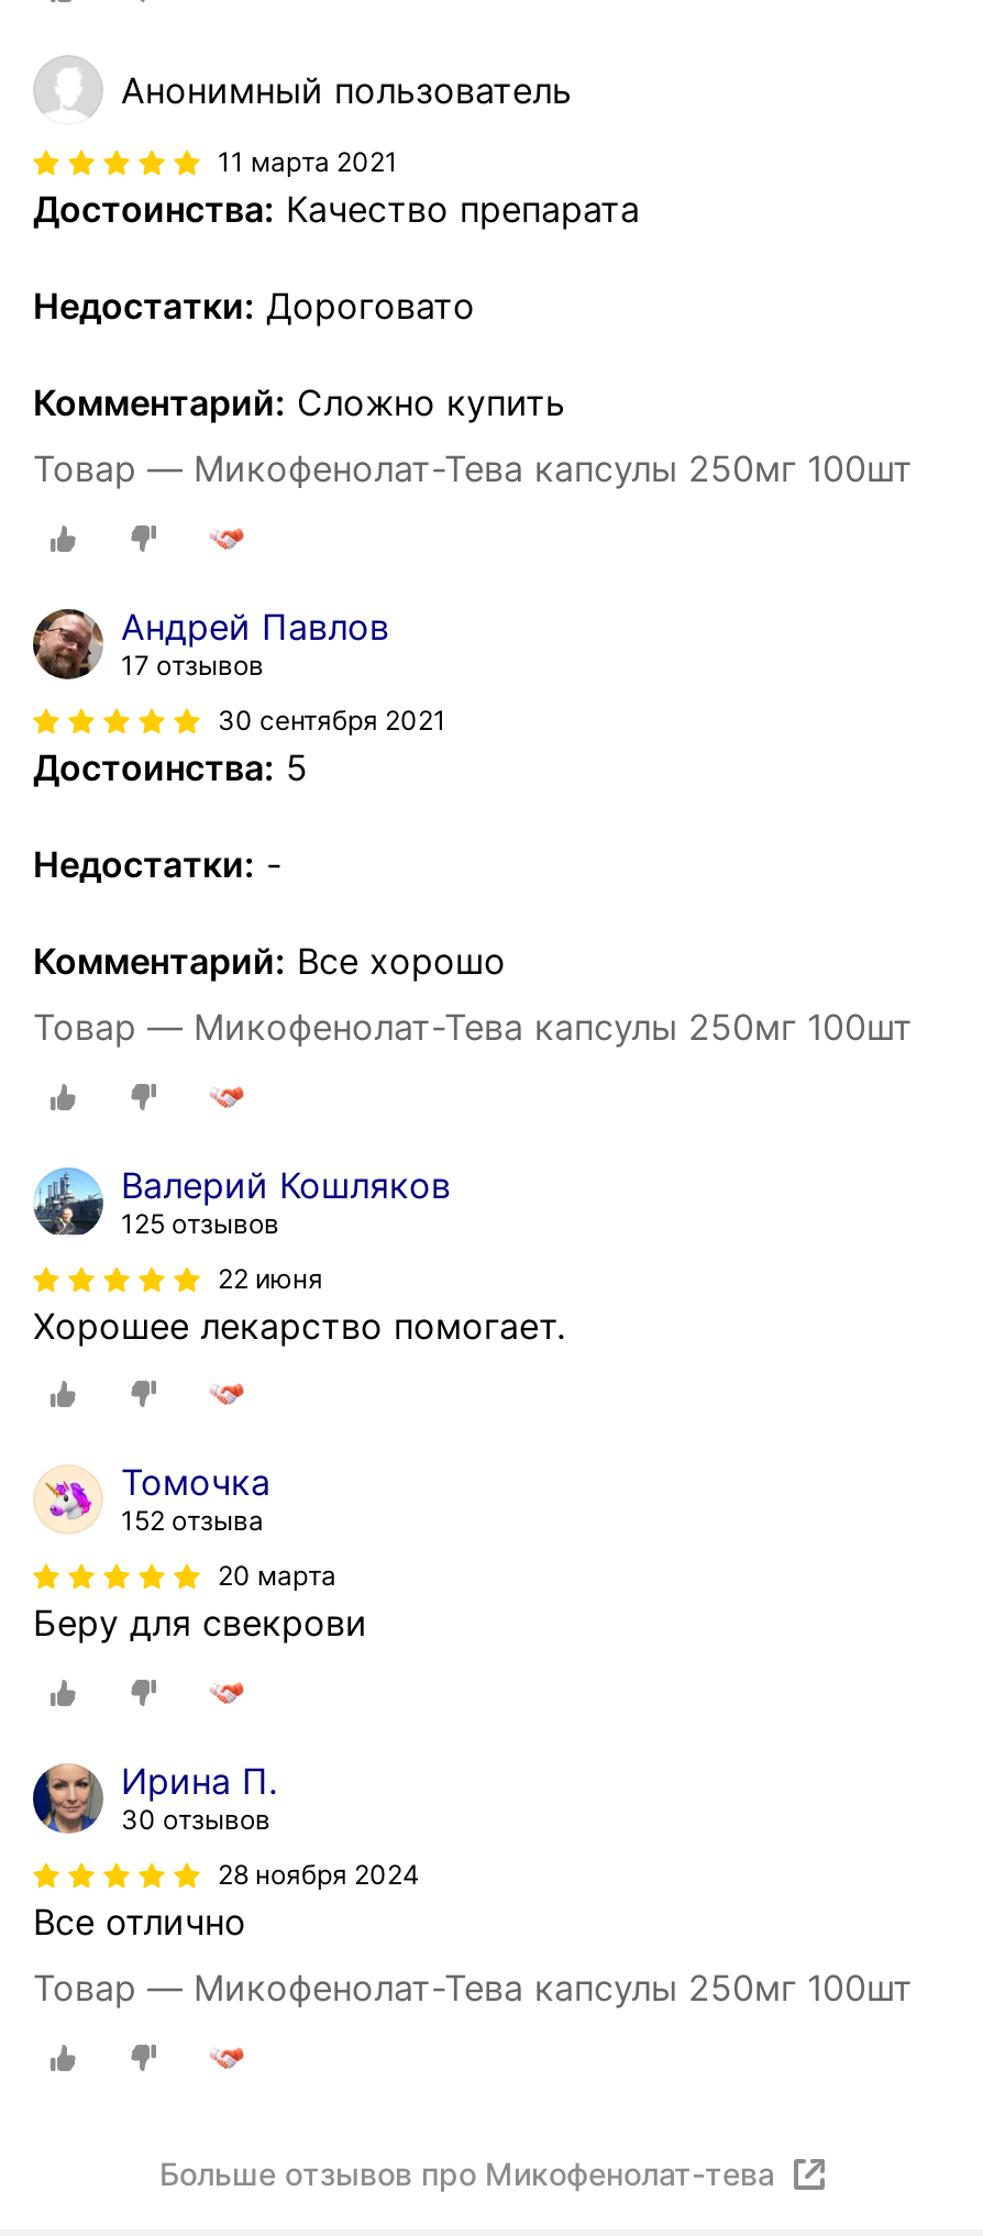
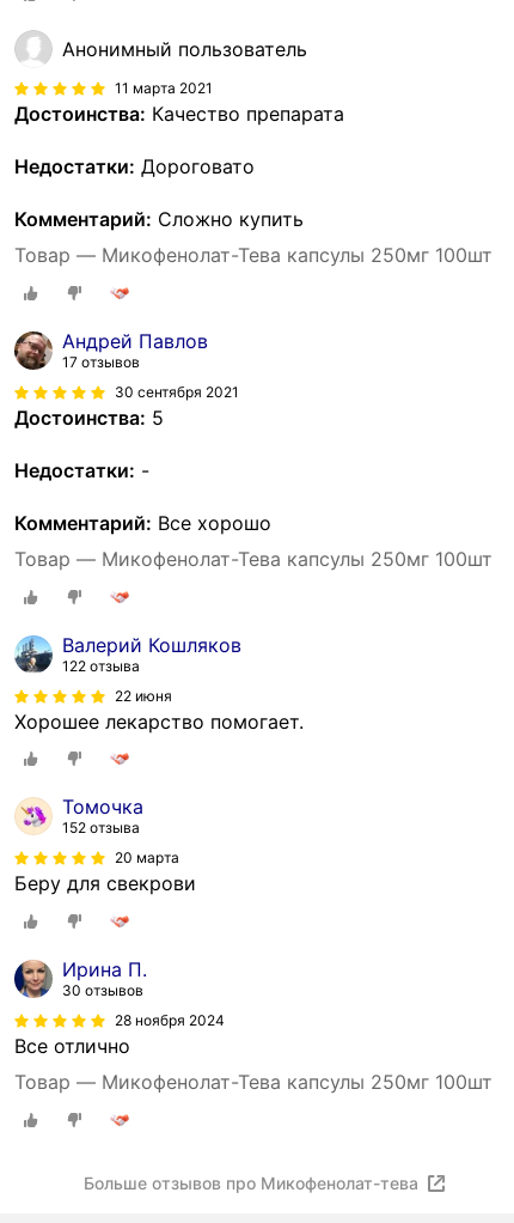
[121,1207,279,1240] 125 отзывов -> [62,657,140,675] 122 отзыва

